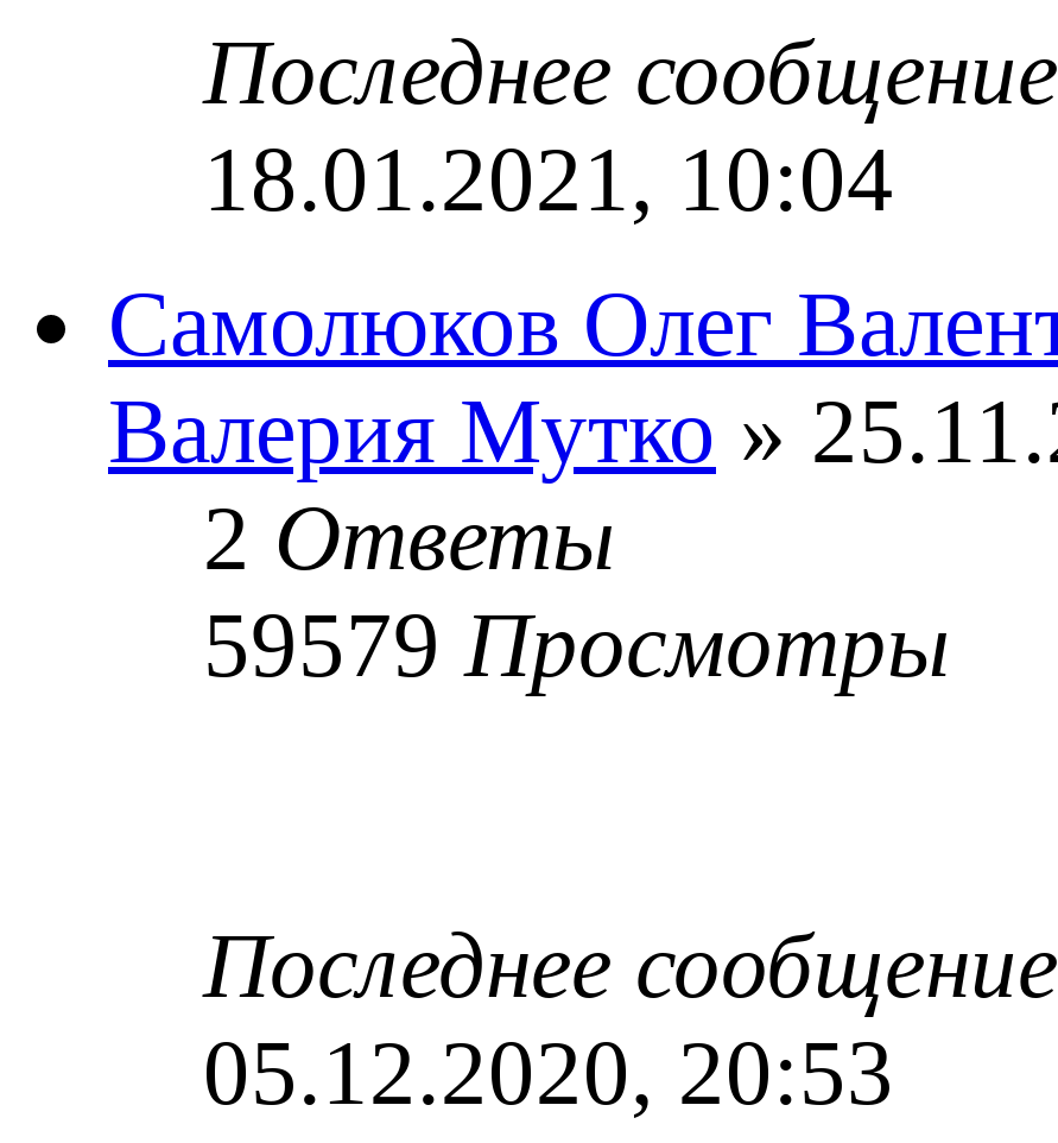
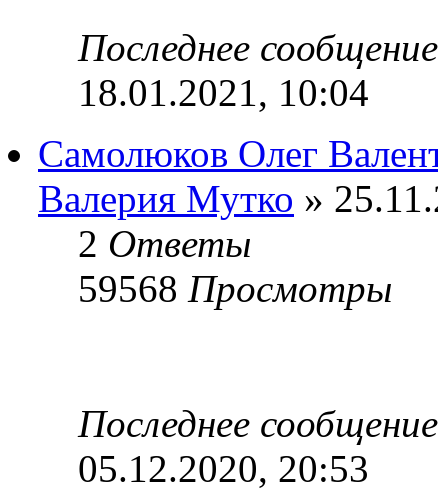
[203,593,949,695] 59579 Просмотры -> [78,267,392,310] 59568 Просмотры

